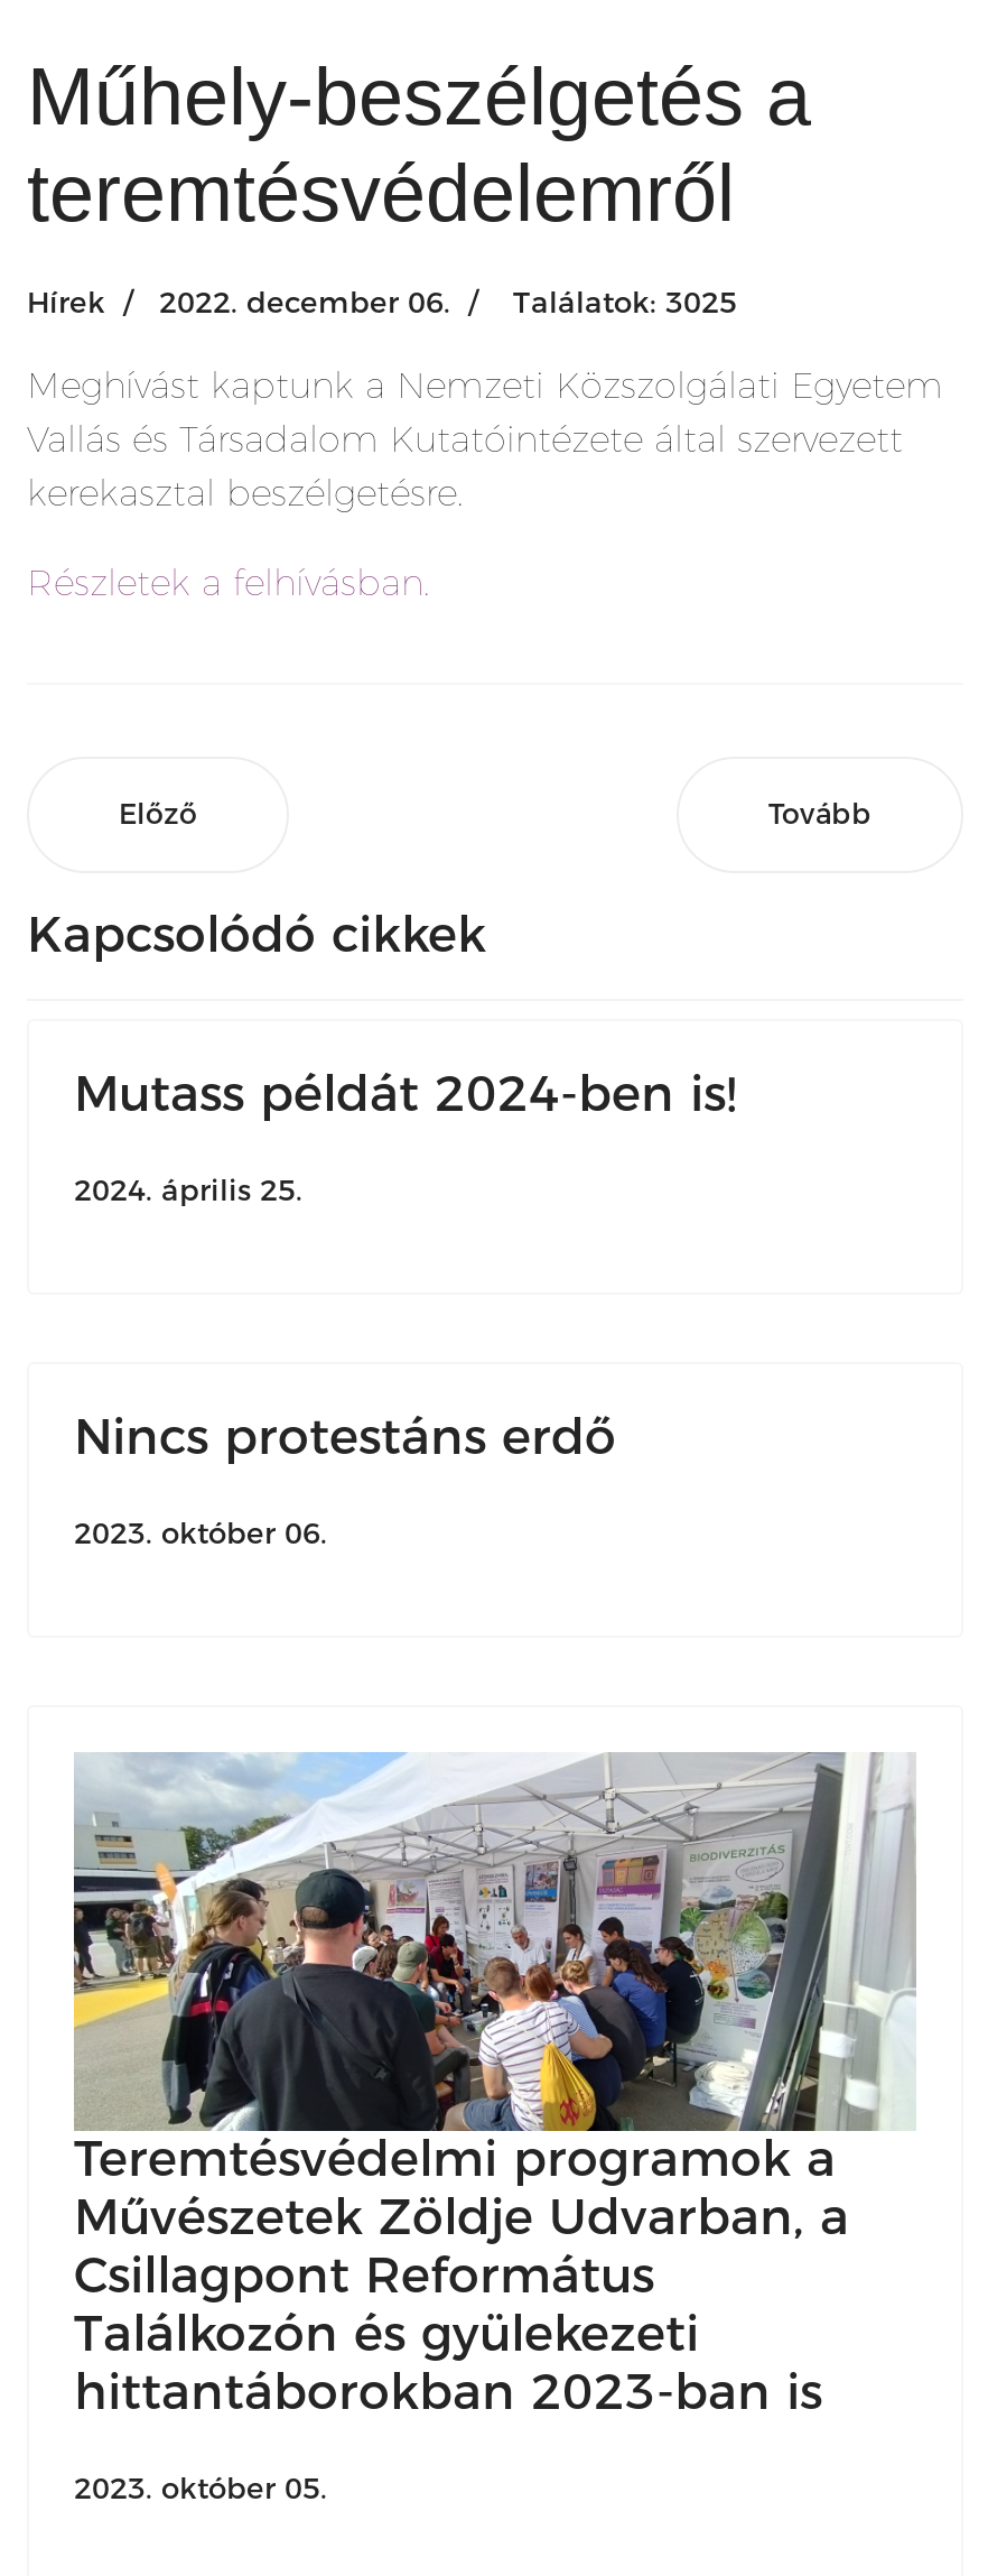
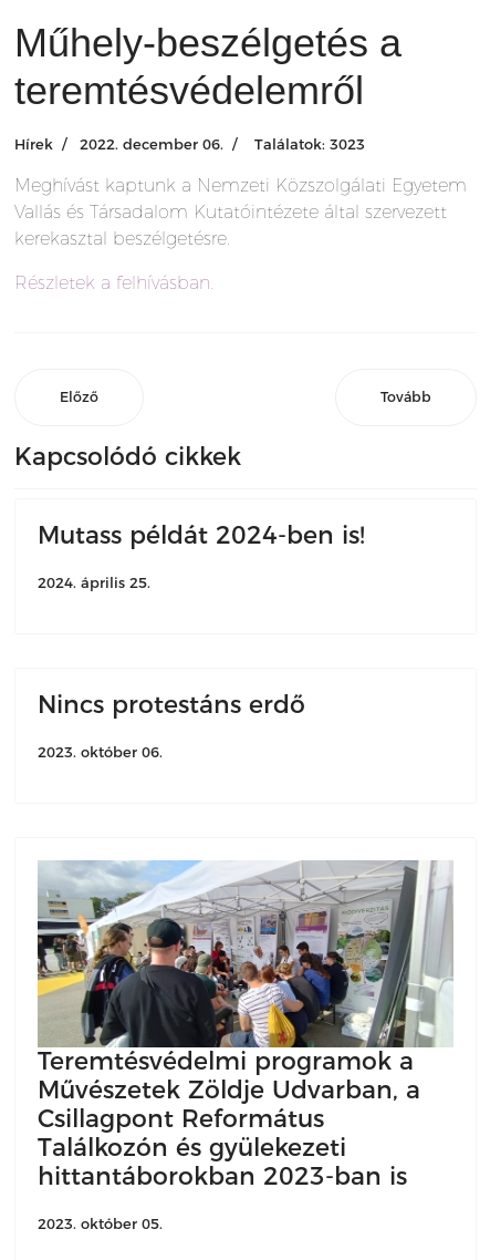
[27,284,737,319] Hírek 2022. december 06. Találatok: 3025 -> [14,135,365,153] Hírek 2022. december 06. Találatok: 3023

